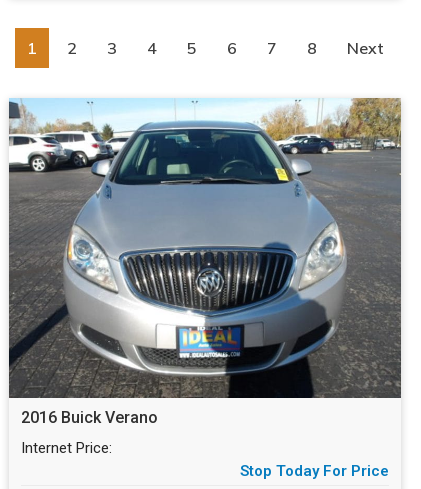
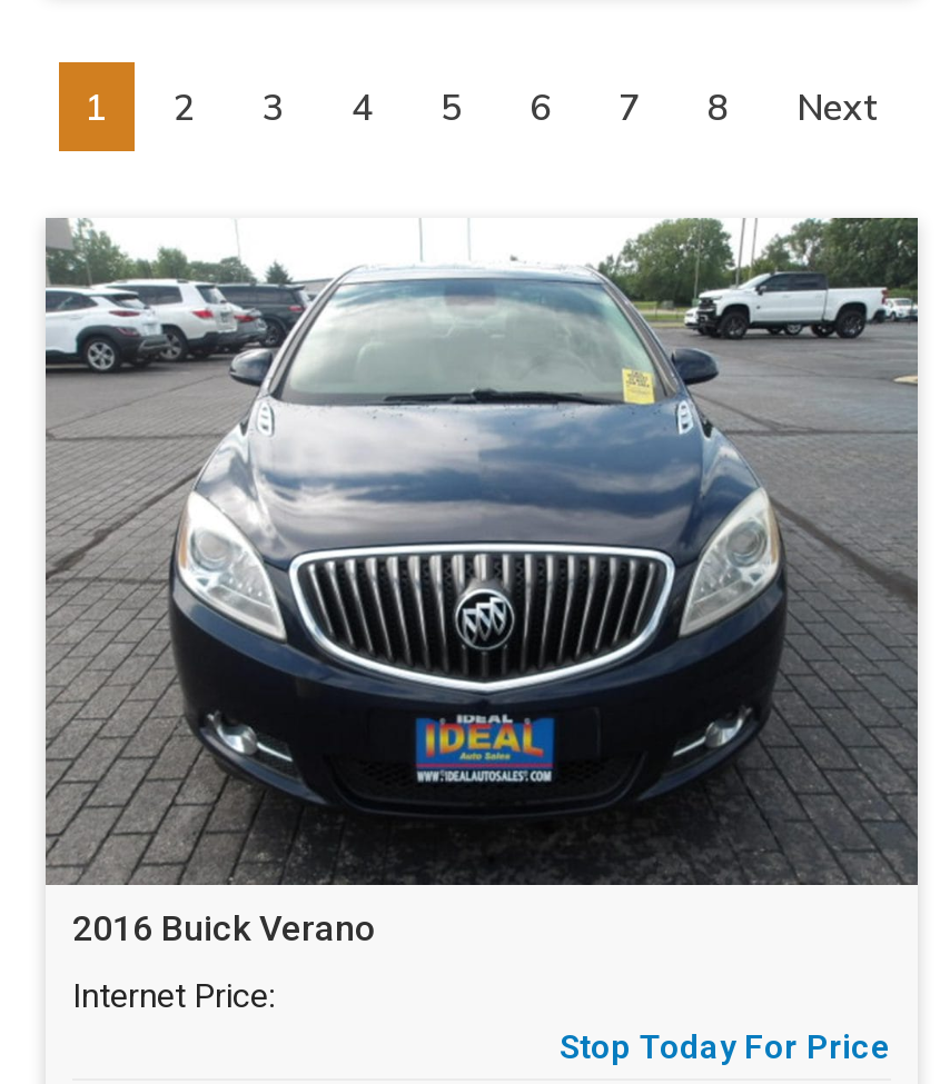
[9,97,402,398] [image] -> [43,216,920,885] [image]

